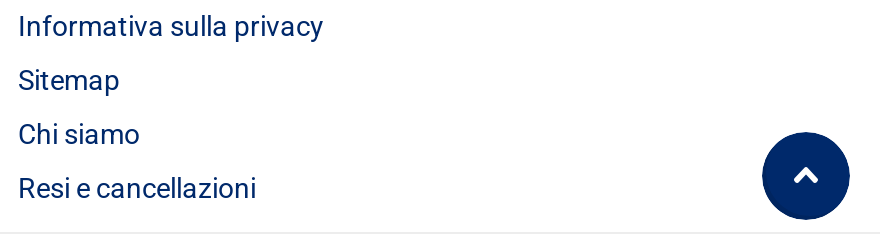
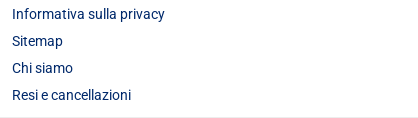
[760,130,852,222] [image] -> none

